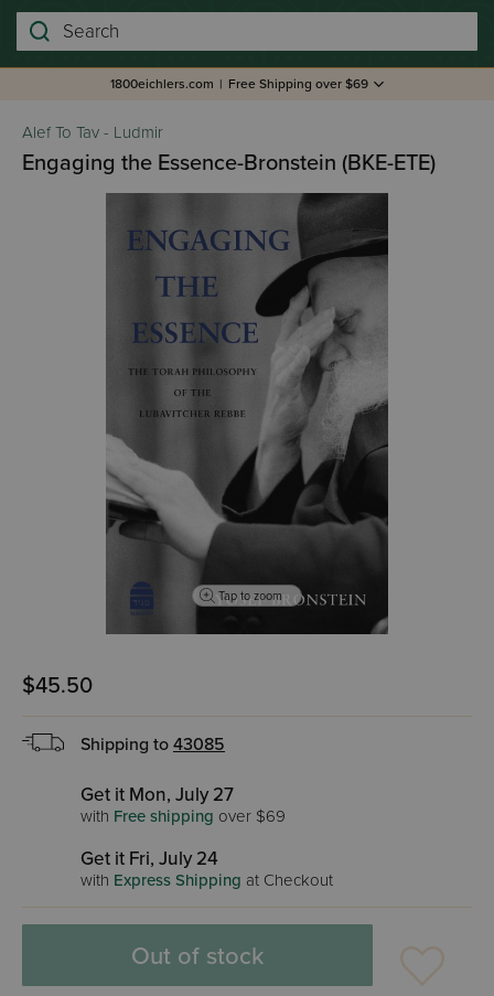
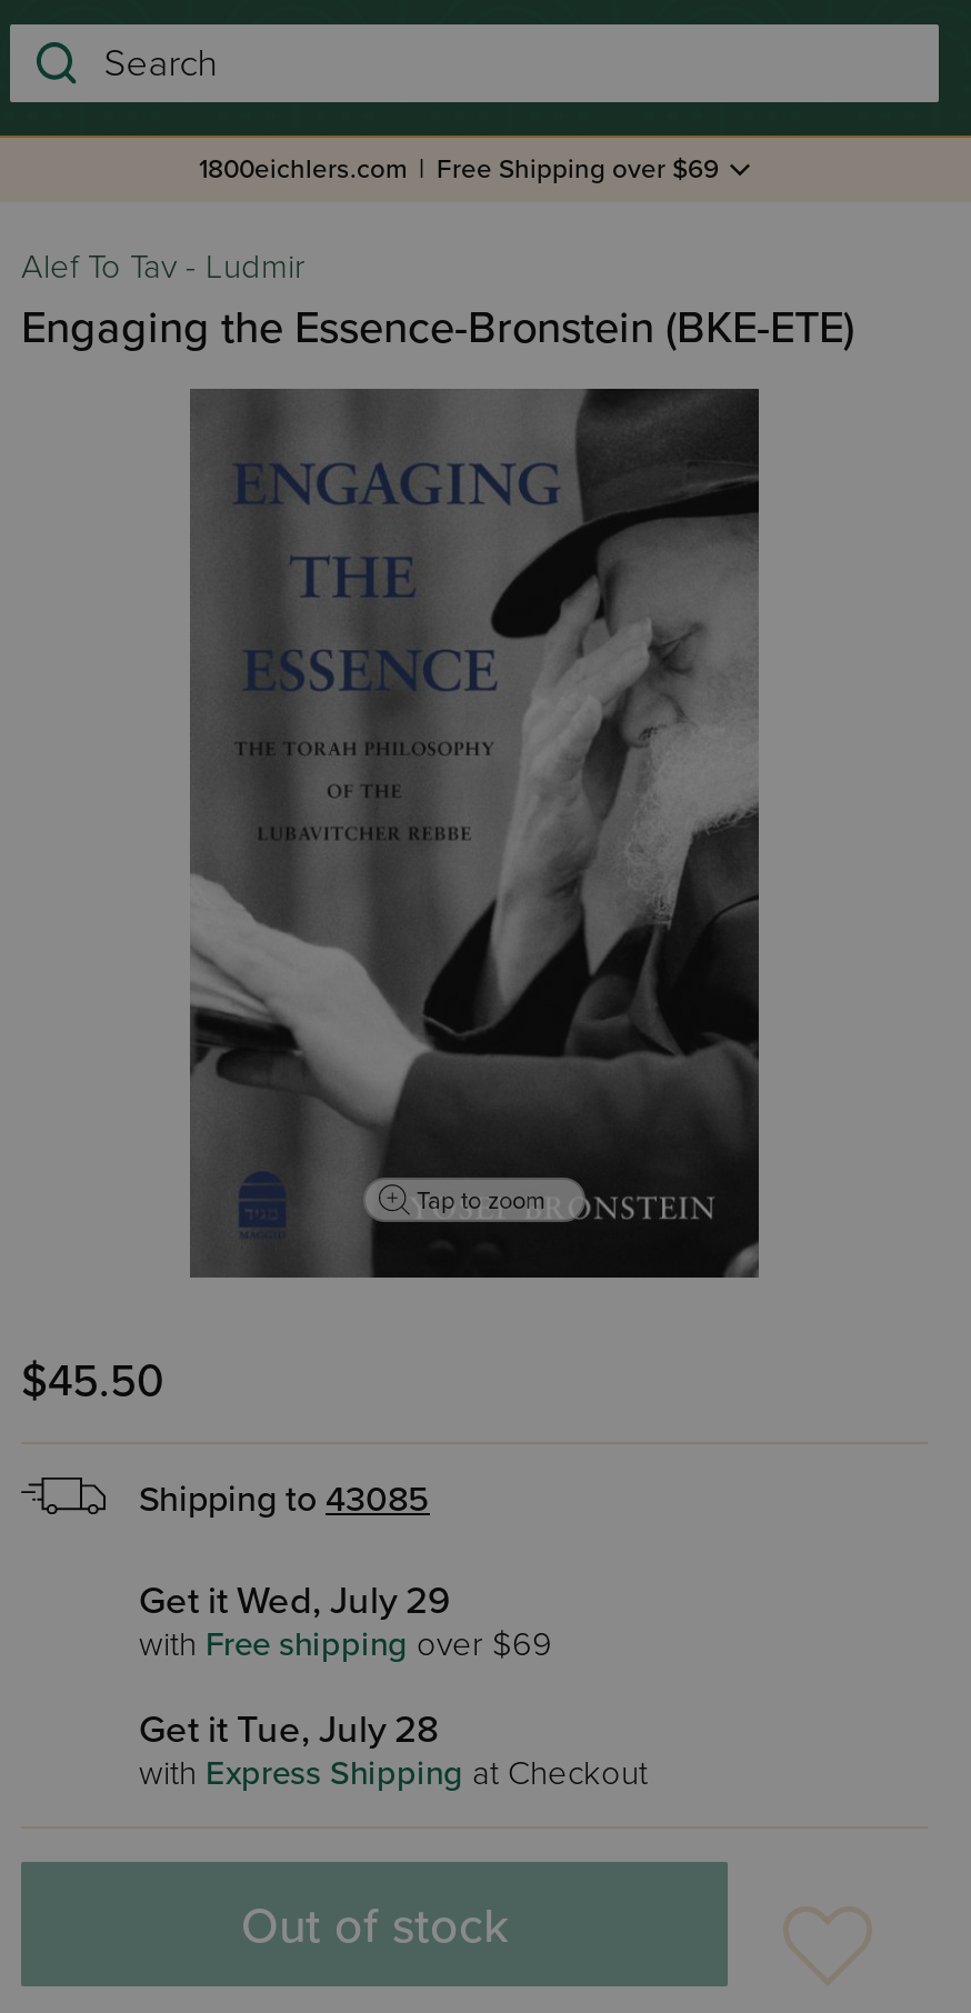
[80,783,234,806] Get it Mon, July 27 -> [139,1578,450,1624] Get it Wed, July 29
[80,847,218,870] Get it Fri, July 24 -> [139,1706,439,1753] Get it Tue, July 28

